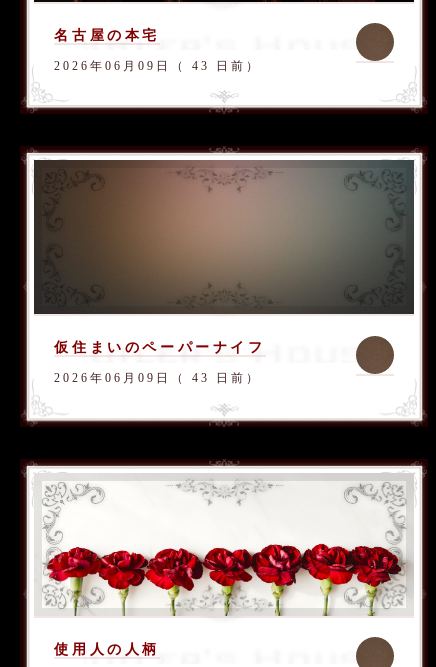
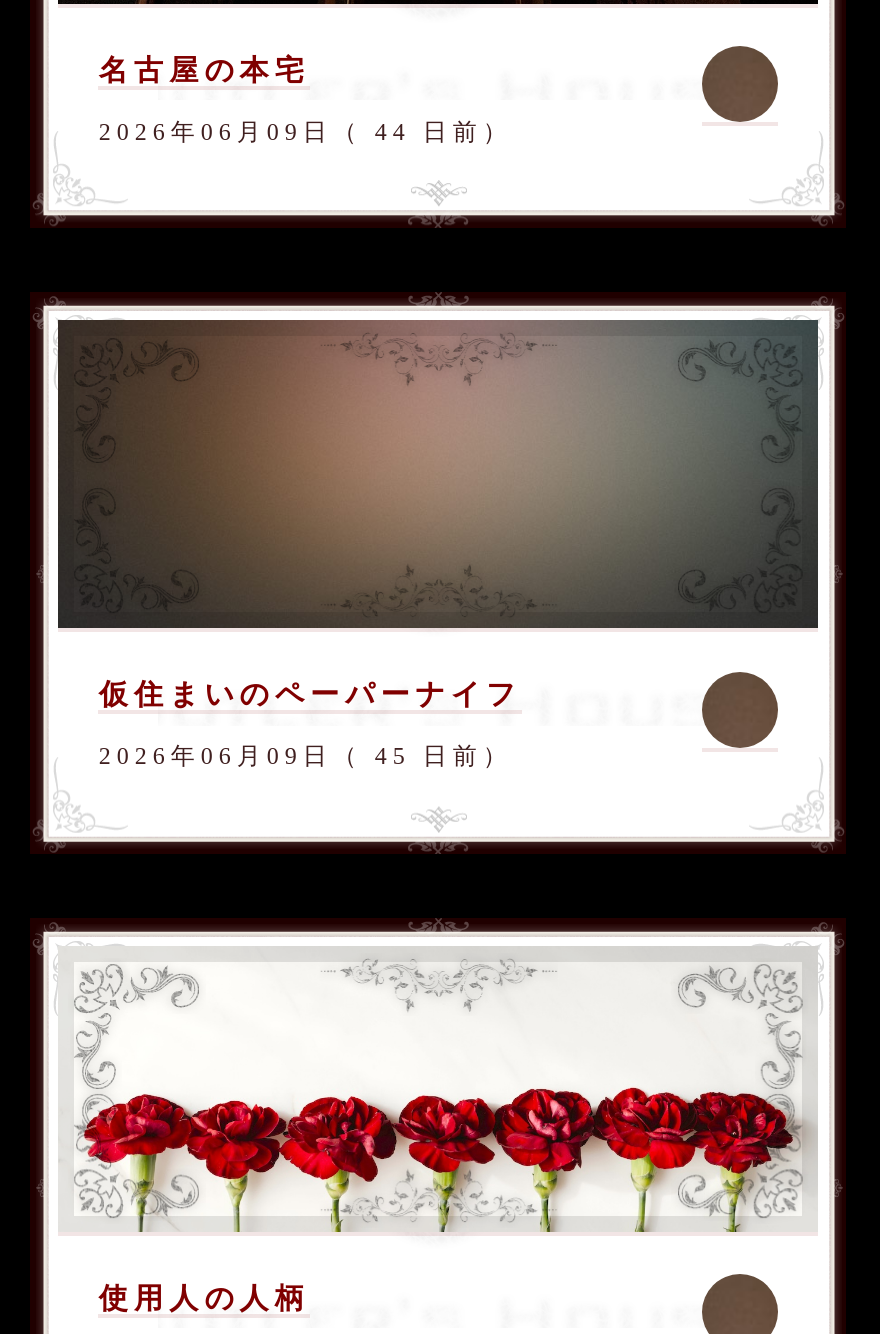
[54,59,261,73] 2026年06月09日（ 43 日前） -> [99,117,513,145] 2026年06月09日（ 44 日前）
[54,371,261,385] 2026年06月09日（ 43 日前） -> [99,743,513,771] 2026年06月09日（ 45 日前）

